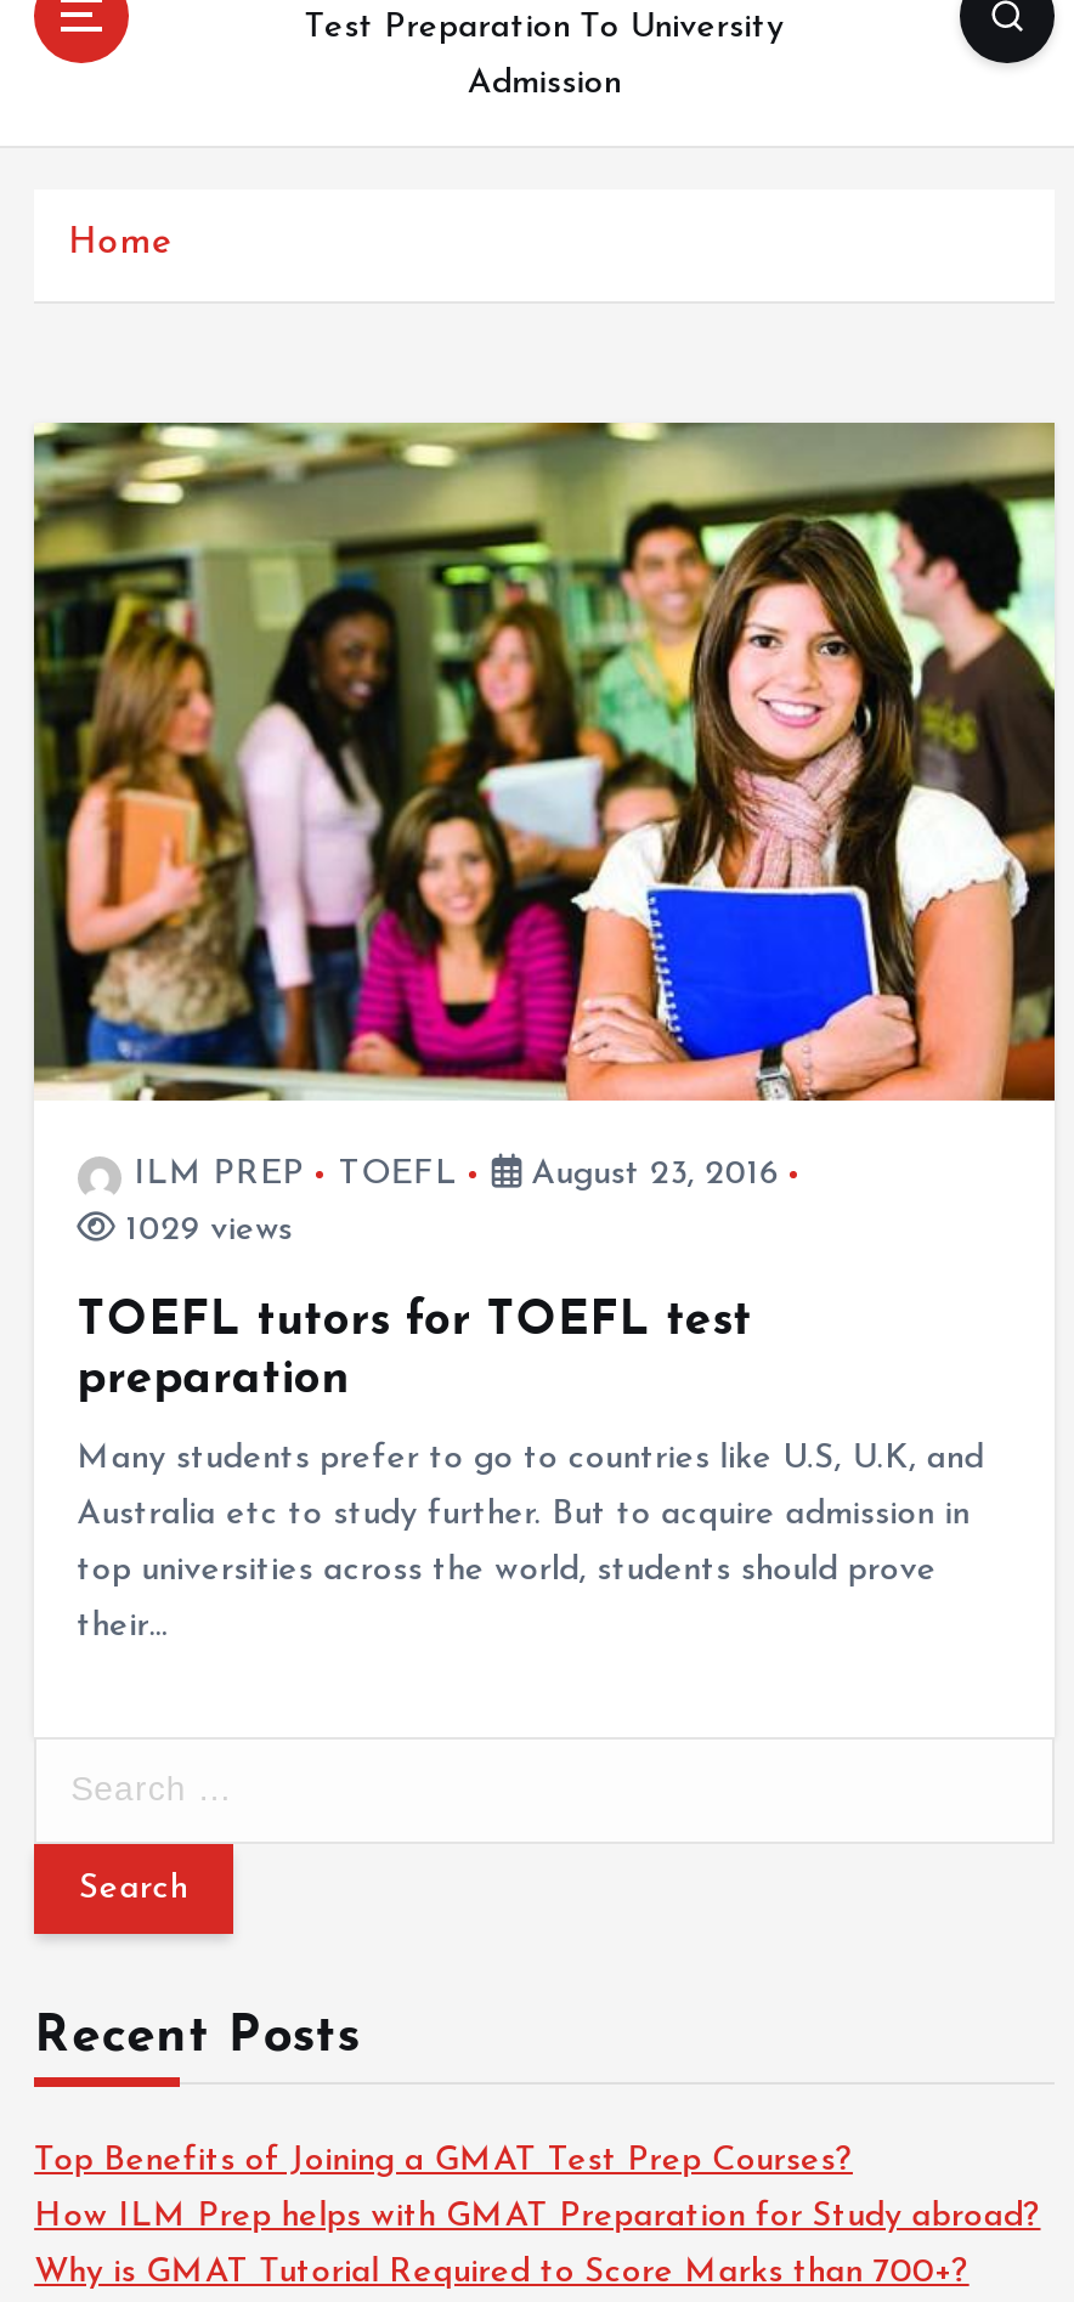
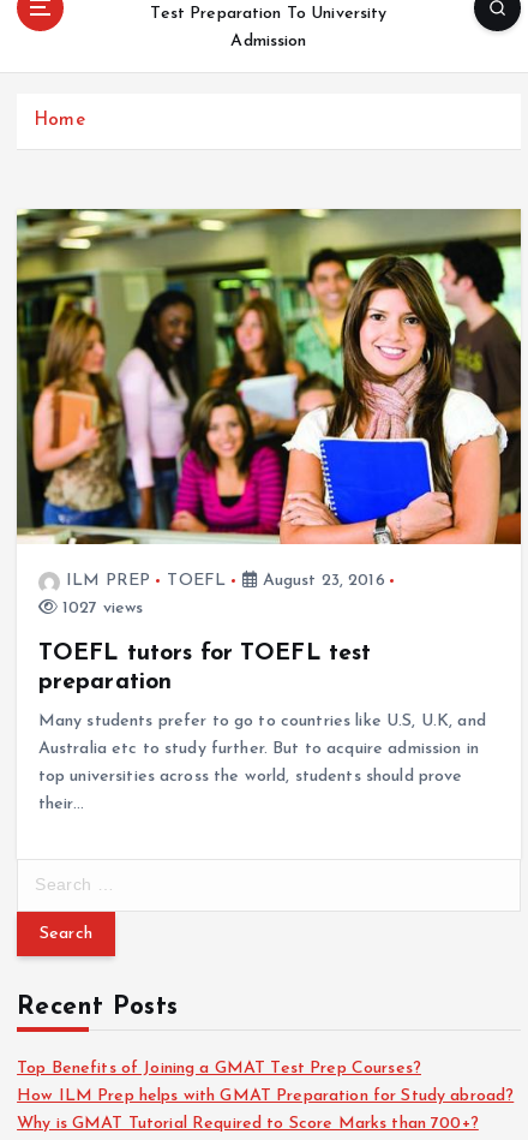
[116,1213,293,1250] 1029 views -> [57,600,143,618] 1027 views

